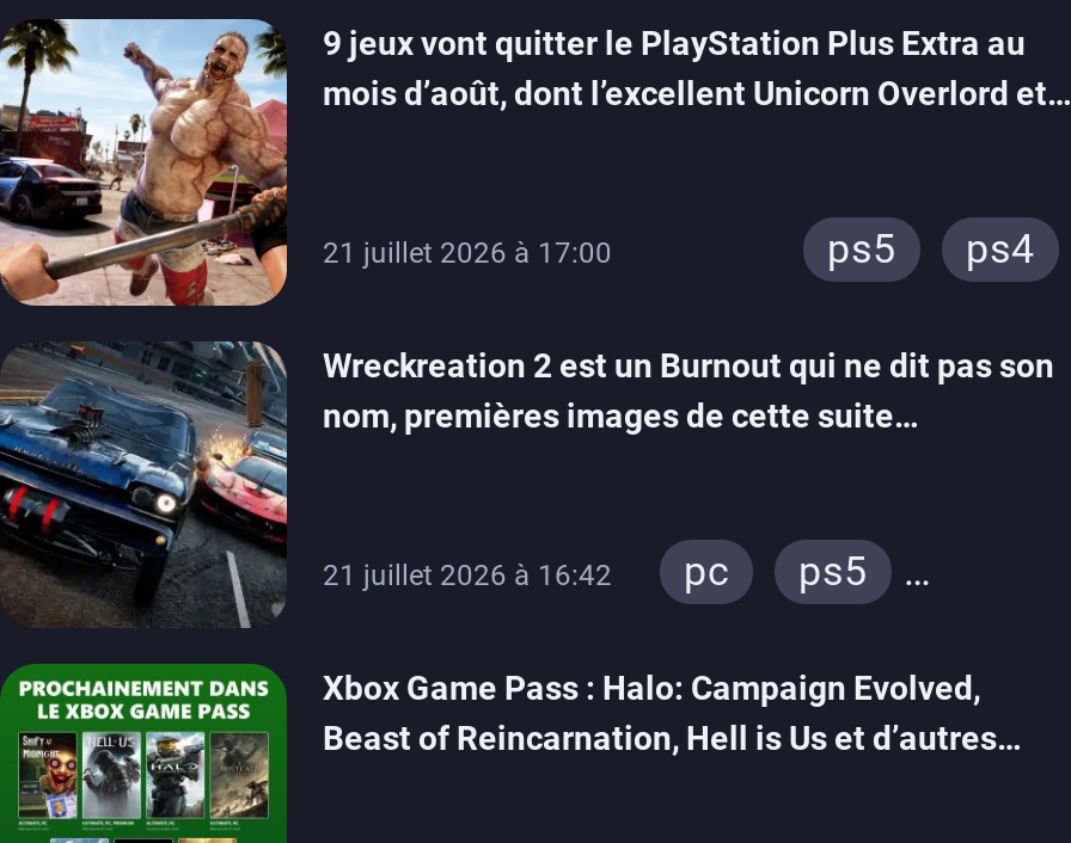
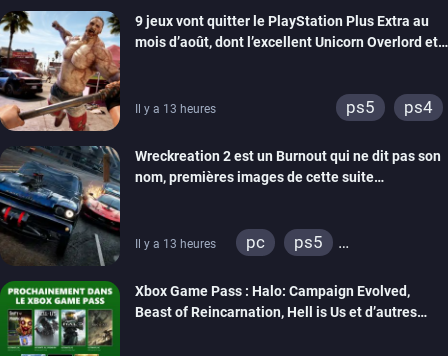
[323,237,612,270] 21 juillet 2026 à 17:00 -> [135,102,216,116] Il y a 13 heures
[323,559,612,593] 21 juillet 2026 à 16:42 -> [135,237,216,251] Il y a 13 heures

